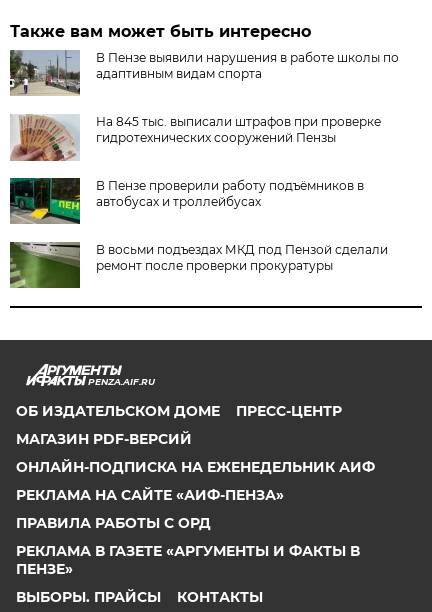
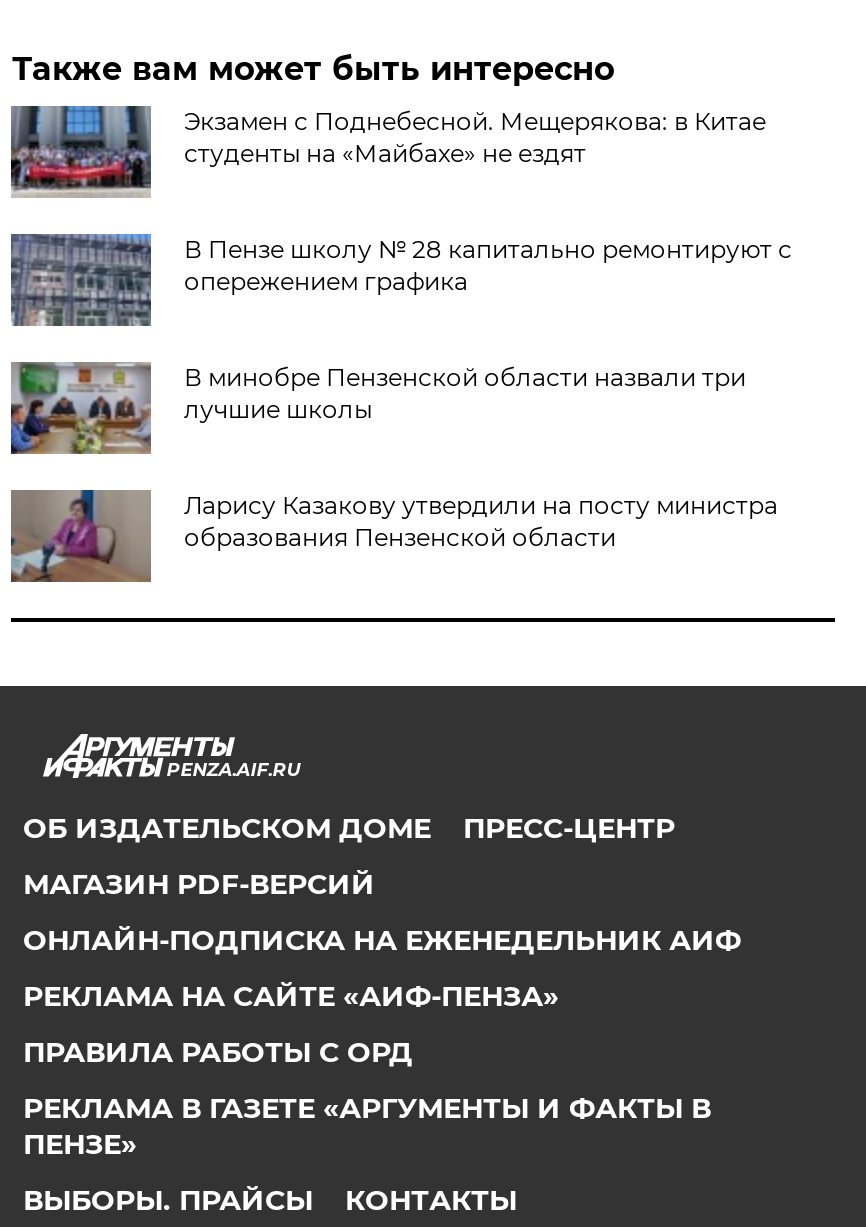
[9,50,399,95] [image] | В Пензе выявили нарушения в работе школы по | адаптивным видам спорта -> [9,106,766,194] [image] | Экзамен с Поднебесной. Мещерякова: в Китае | студенты на «Майбахе» не ездят
[10,114,381,162] [image] | На 845 тыс. выписали штрафов при проверке | гидротехнических сооружений Пензы -> [9,232,792,328] [image] | В Пензе школу № 28 капитально ремонтируют с | опережением графика
[9,177,364,224] [image] | В Пензе проверили работу подъёмников в | автобусах и троллейбусах -> [9,360,746,454] [image] | В минобре Пензенской области назвали три | лучшие школы
[9,242,388,289] [image] | В восьми подъездах МКД под Пензой сделали | ремонт после проверки прокуратуры -> [9,488,778,584] [image] | Ларису Казакову утвердили на посту министра | образования Пензенской области

